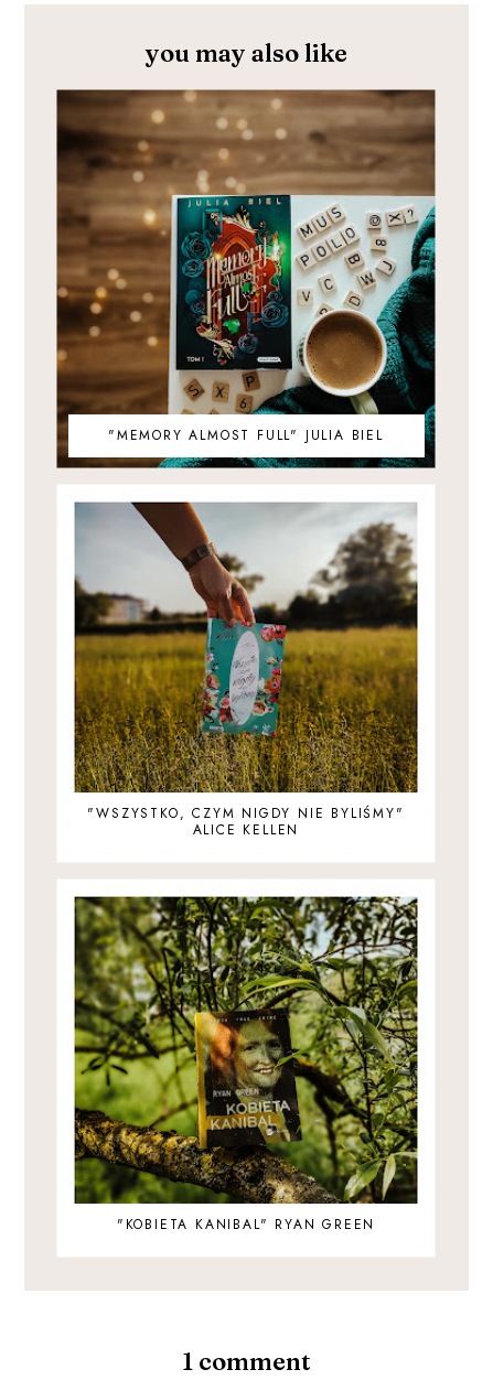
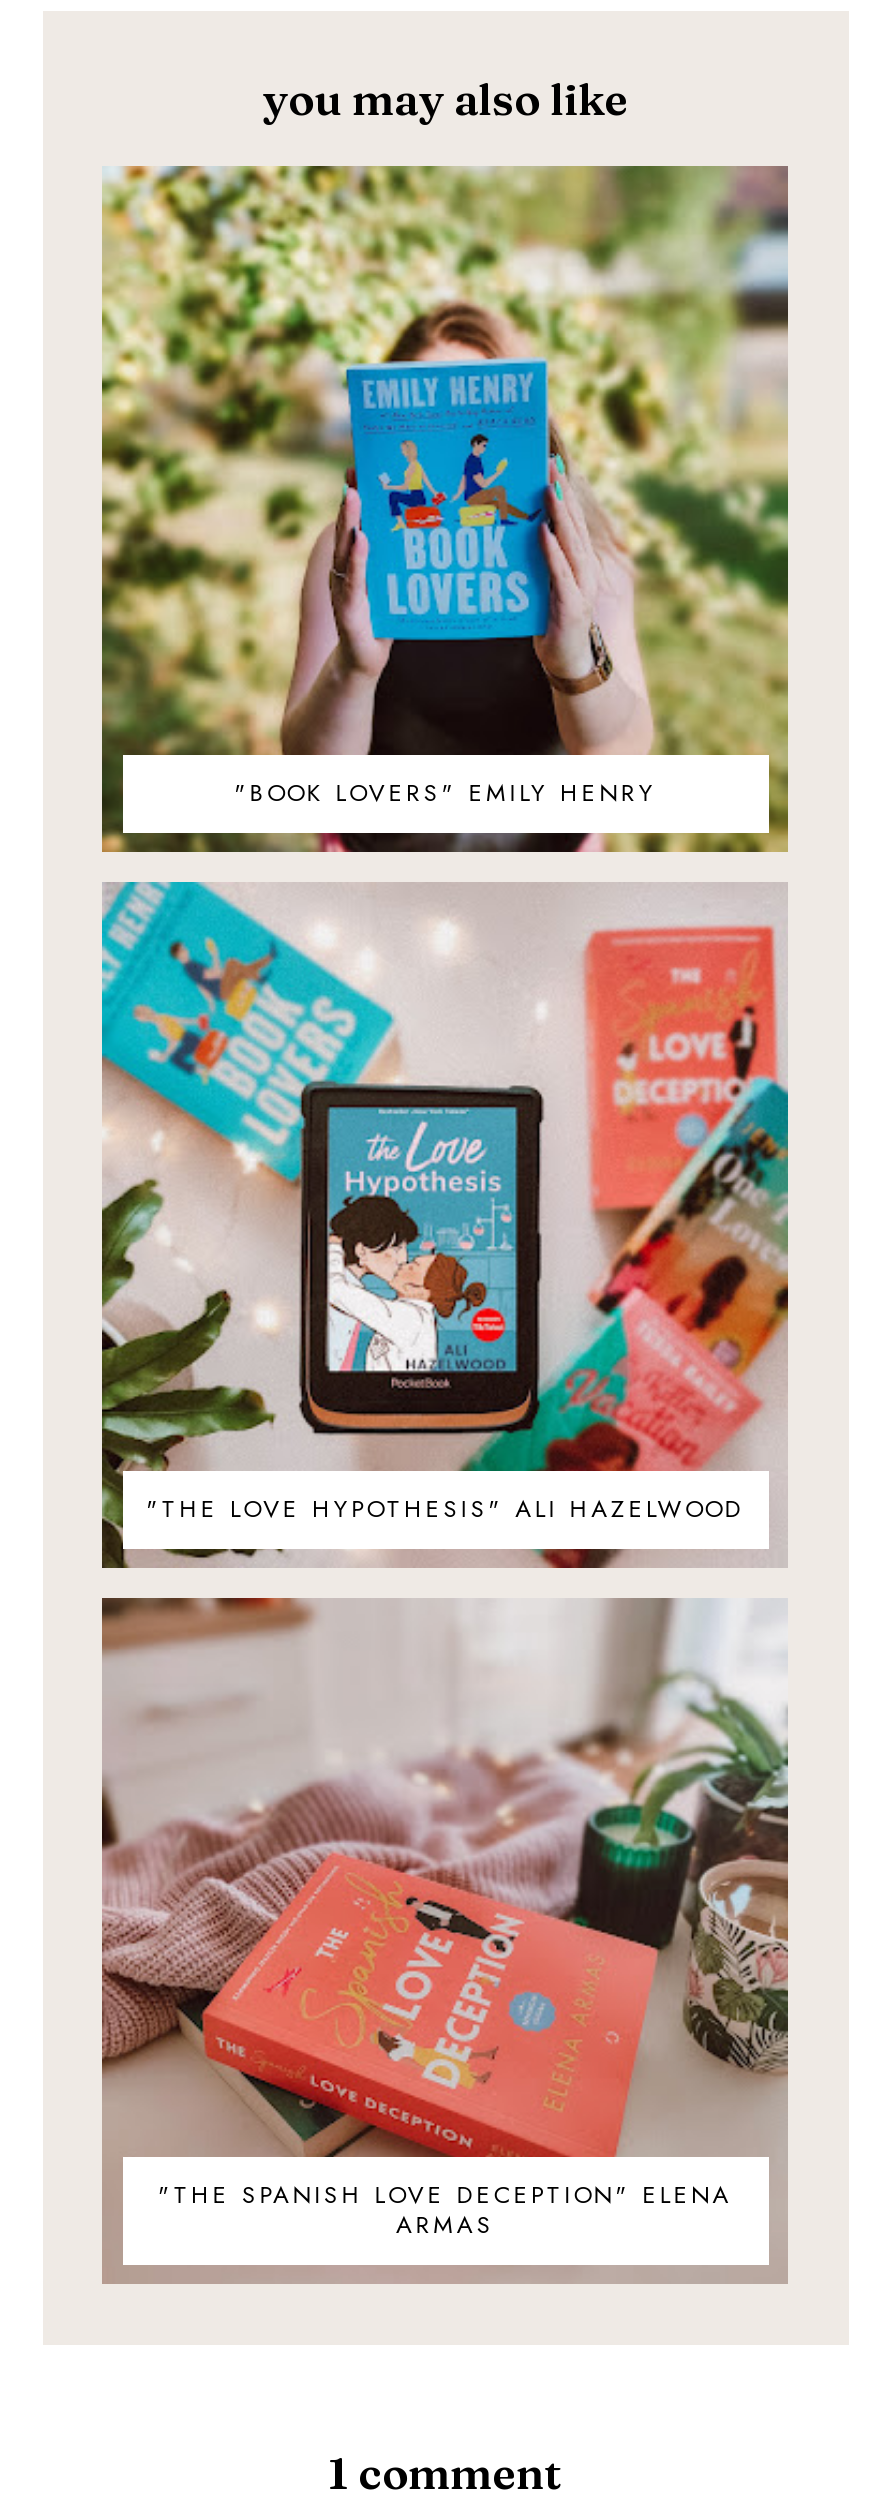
[55,88,437,470] [image] | "MEMORY ALMOST FULL" JULIA BIEL -> [101,165,789,853] [image] | "BOOK LOVERS" EMILY HENRY
[56,484,436,863] [image] | "WSZYSTKO, CZYM NIGDY NIE BYLIŚMY" | ALICE KELLEN -> [99,879,791,1571] [image] | "THE LOVE HYPOTHESIS" ALI HAZELWOOD
[56,878,436,1257] [image] | "KOBIETA KANIBAL" RYAN GREEN -> [99,1595,791,2285] [image] | "THE SPANISH LOVE DECEPTION" ELENA | ARMAS

